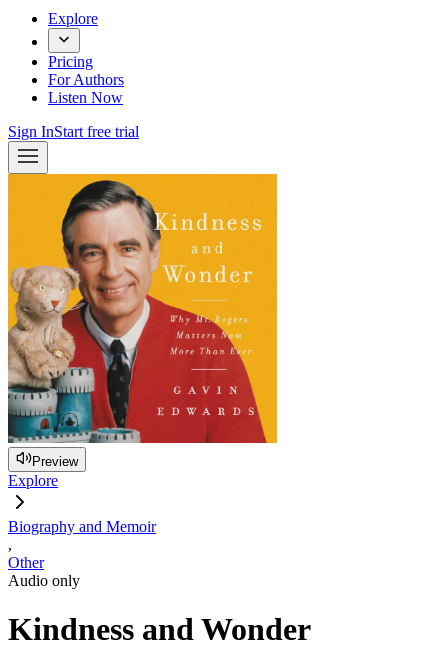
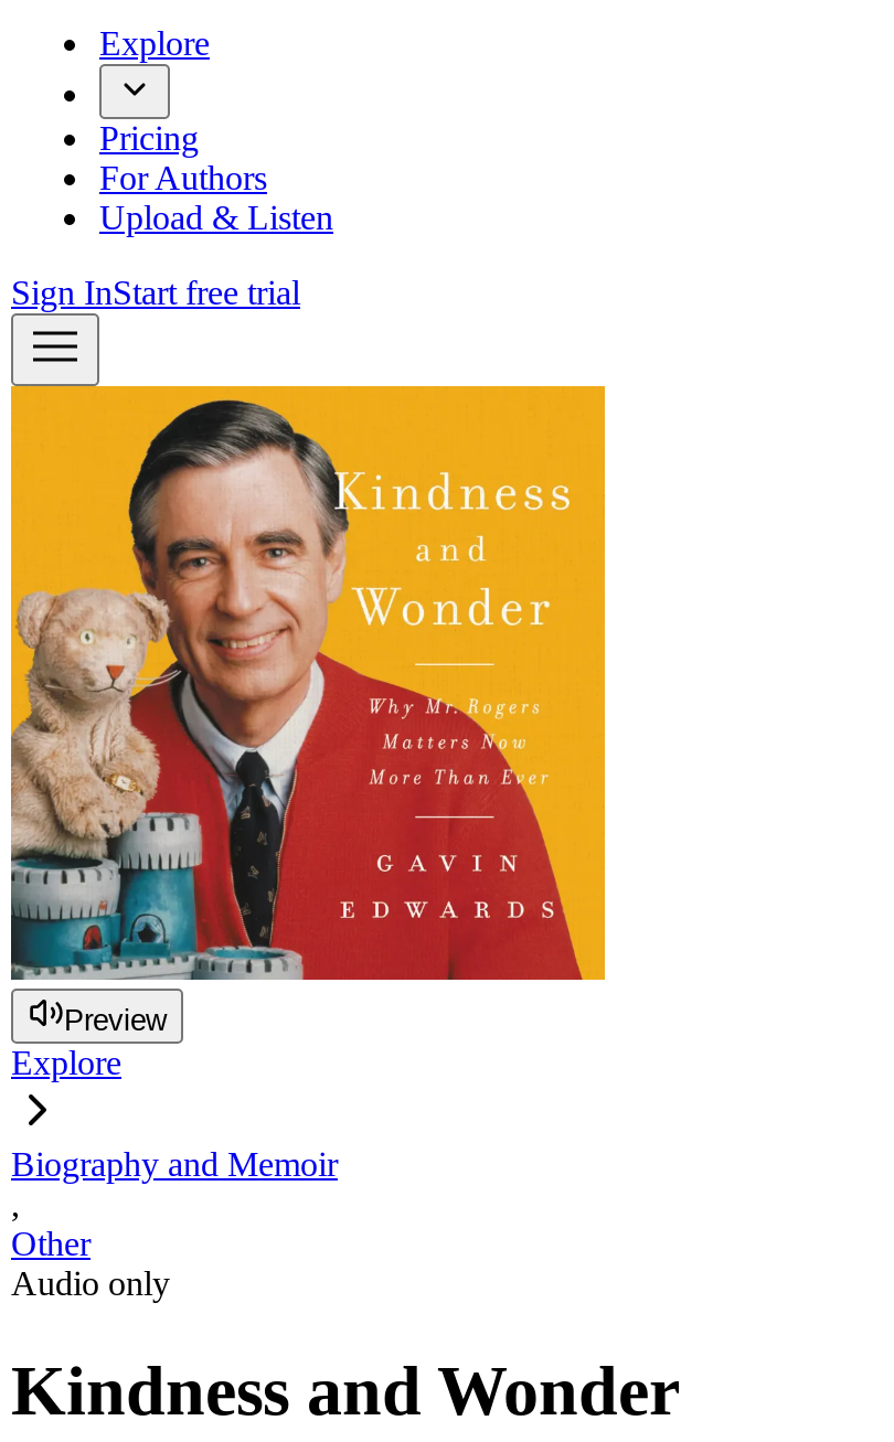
[48,89,123,106] Listen Now -> [99,199,333,236] Upload & Listen

